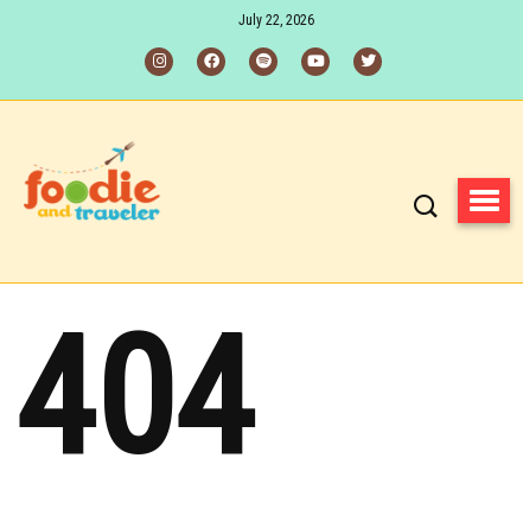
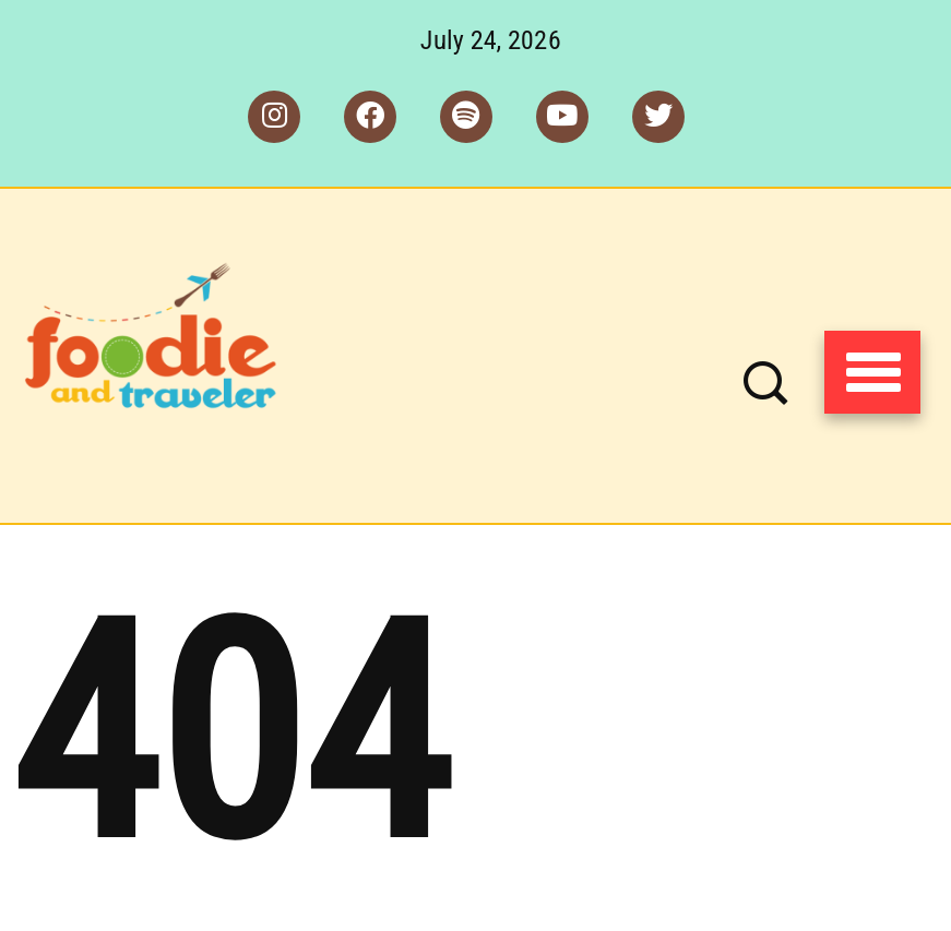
[238,12,315,28] July 22, 2026 -> [420,25,561,56] July 24, 2026

